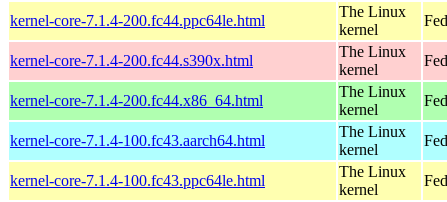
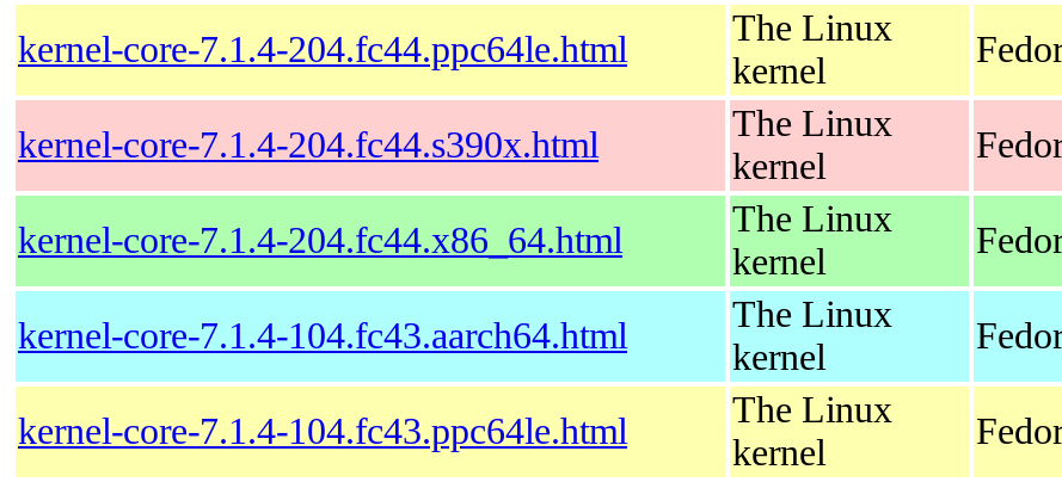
[10,12,265,29] kernel-core-7.1.4-200.fc44.ppc64le.html -> [18,28,627,68] kernel-core-7.1.4-204.fc44.ppc64le.html
[10,52,253,69] kernel-core-7.1.4-200.fc44.s390x.html -> [18,123,598,164] kernel-core-7.1.4-204.fc44.s390x.html
[10,92,263,109] kernel-core-7.1.4-200.fc44.x86_64.html -> [18,219,622,259] kernel-core-7.1.4-204.fc44.x86_64.html
[10,132,265,149] kernel-core-7.1.4-100.fc43.aarch64.html -> [18,314,627,355] kernel-core-7.1.4-104.fc43.aarch64.html
[10,172,265,189] kernel-core-7.1.4-100.fc43.ppc64le.html -> [18,409,627,450] kernel-core-7.1.4-104.fc43.ppc64le.html

